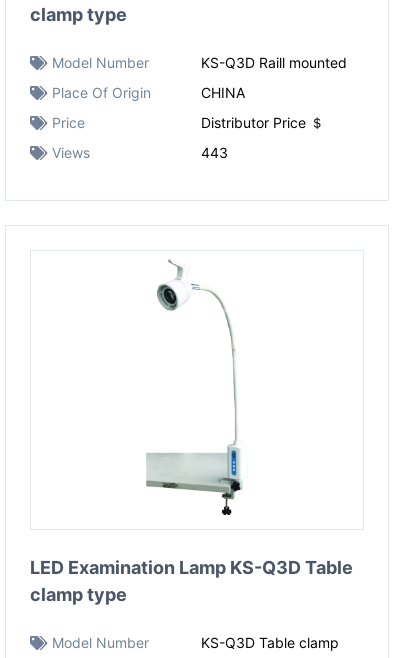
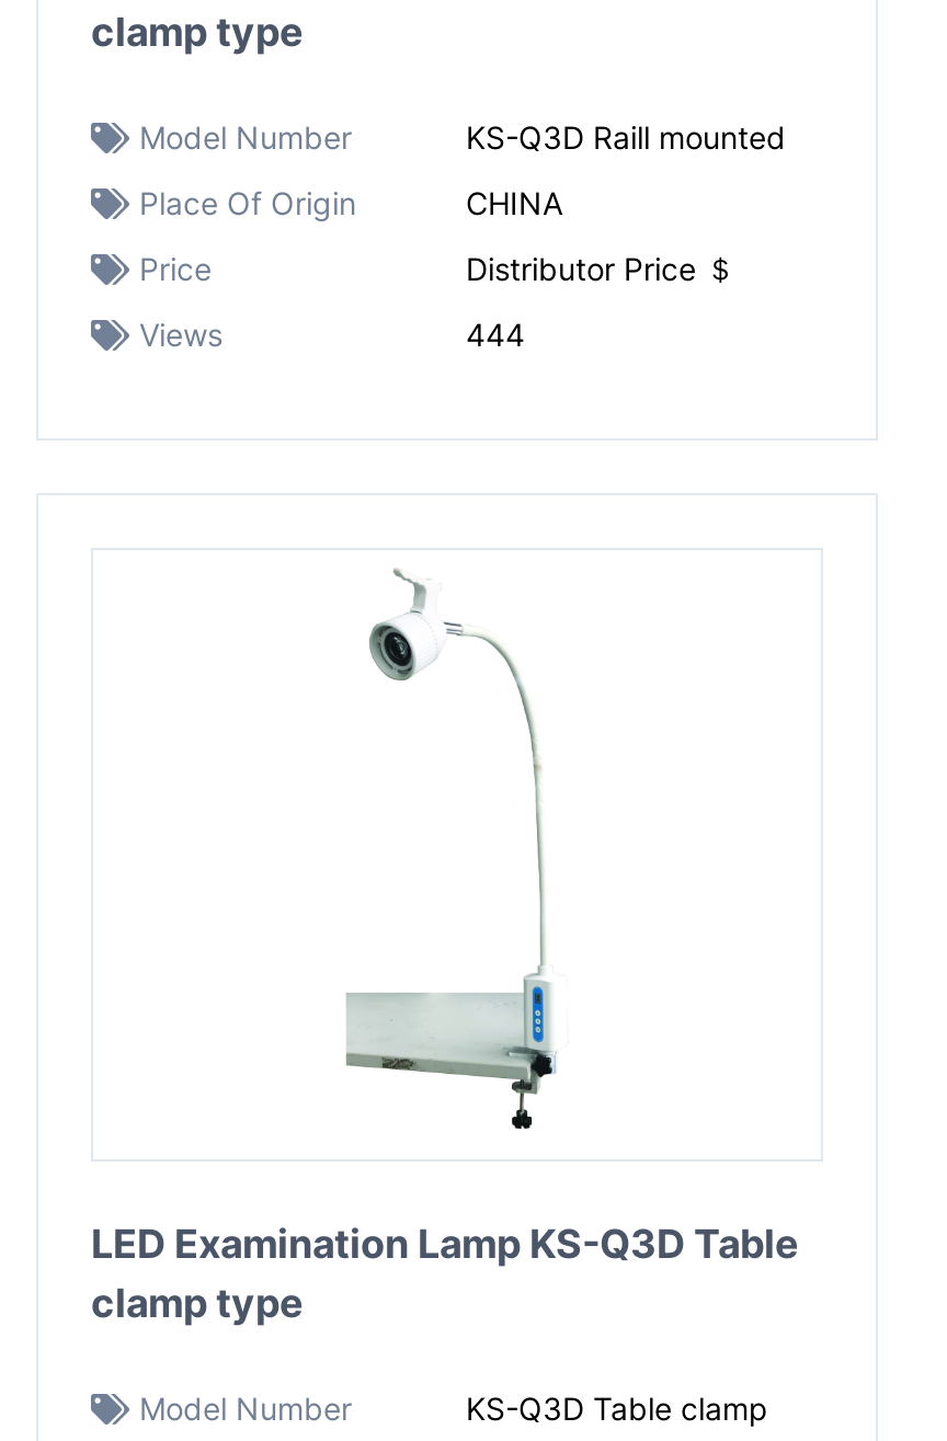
[201,144,228,161] 443 -> [466,315,525,352] 444

